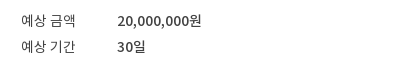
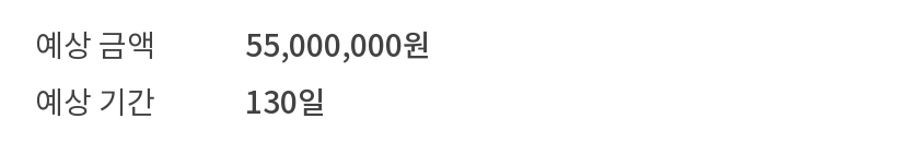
[117,12,202,30] 20,000,000원 -> [245,26,431,66] 55,000,000원
[117,38,146,56] 30일 -> [245,83,326,122] 130일

